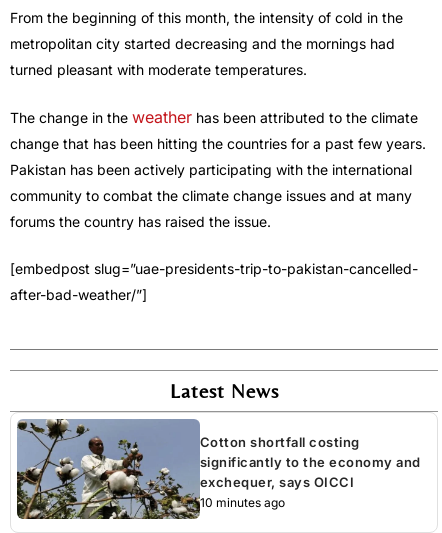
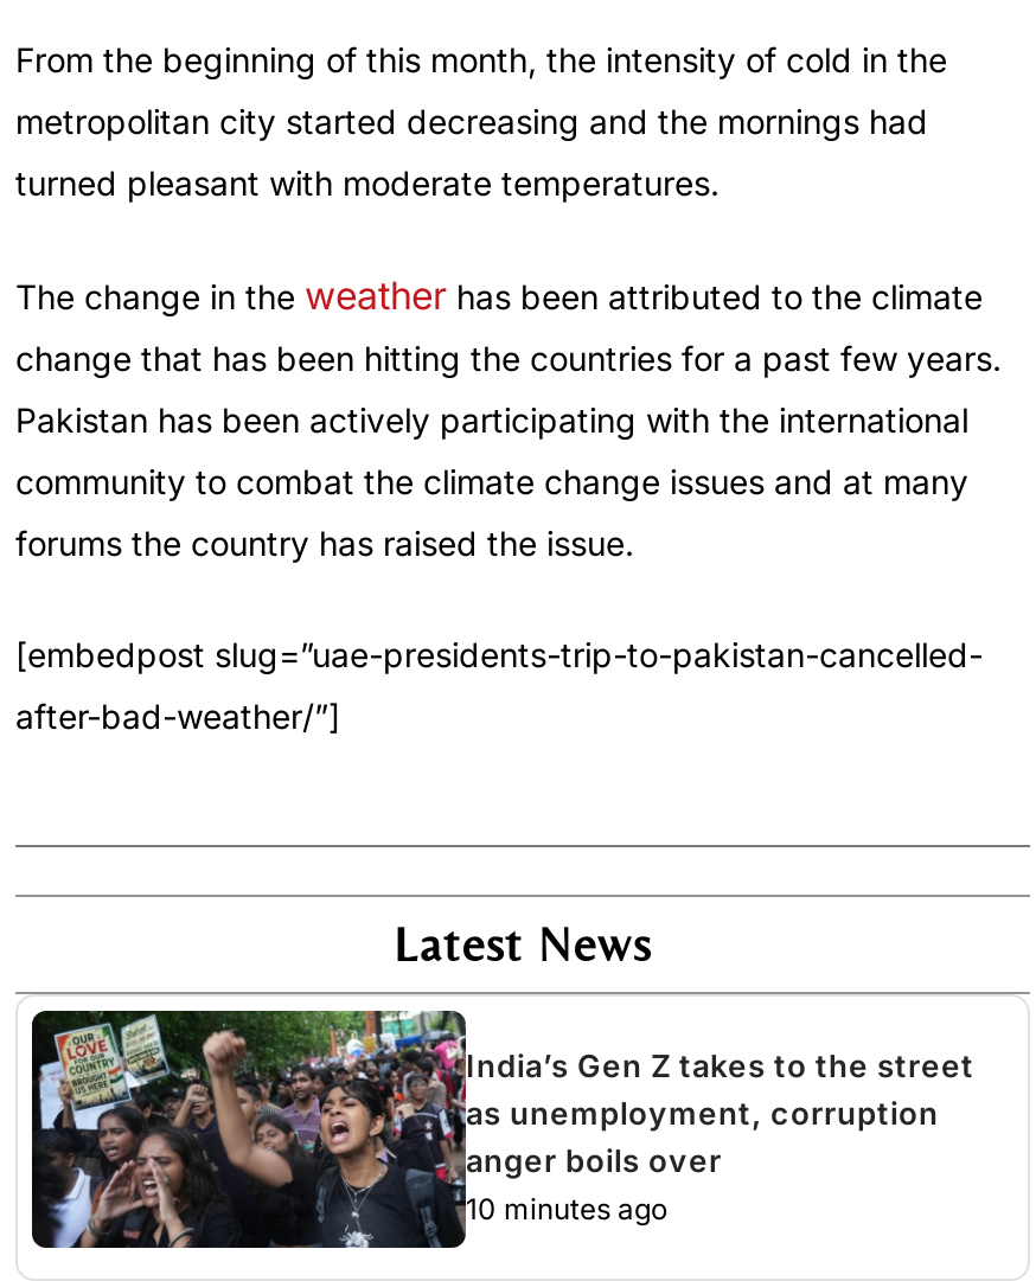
[16,418,421,520] [image] | Cotton shortfall costing | significantly to the economy and | exchequer, says OICCI -> [30,1008,974,1250] [image] | India’s Gen Z takes to the street | as unemployment, corruption | anger boils over

